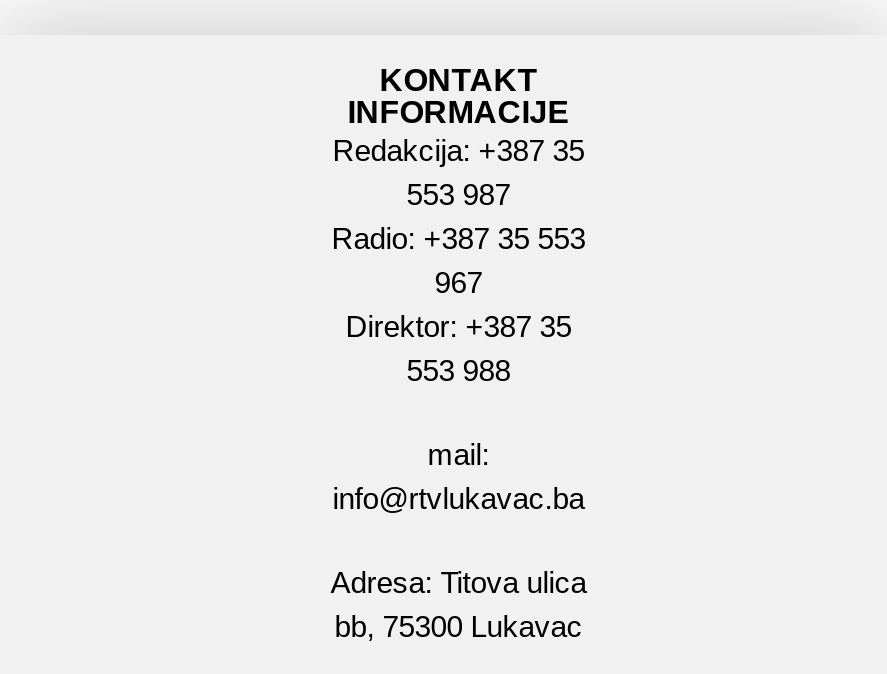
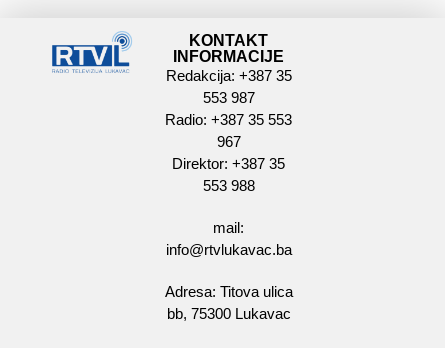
none -> [51,30,133,74] [image]

